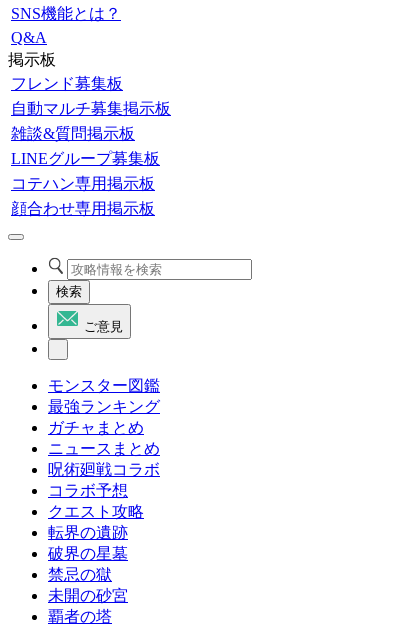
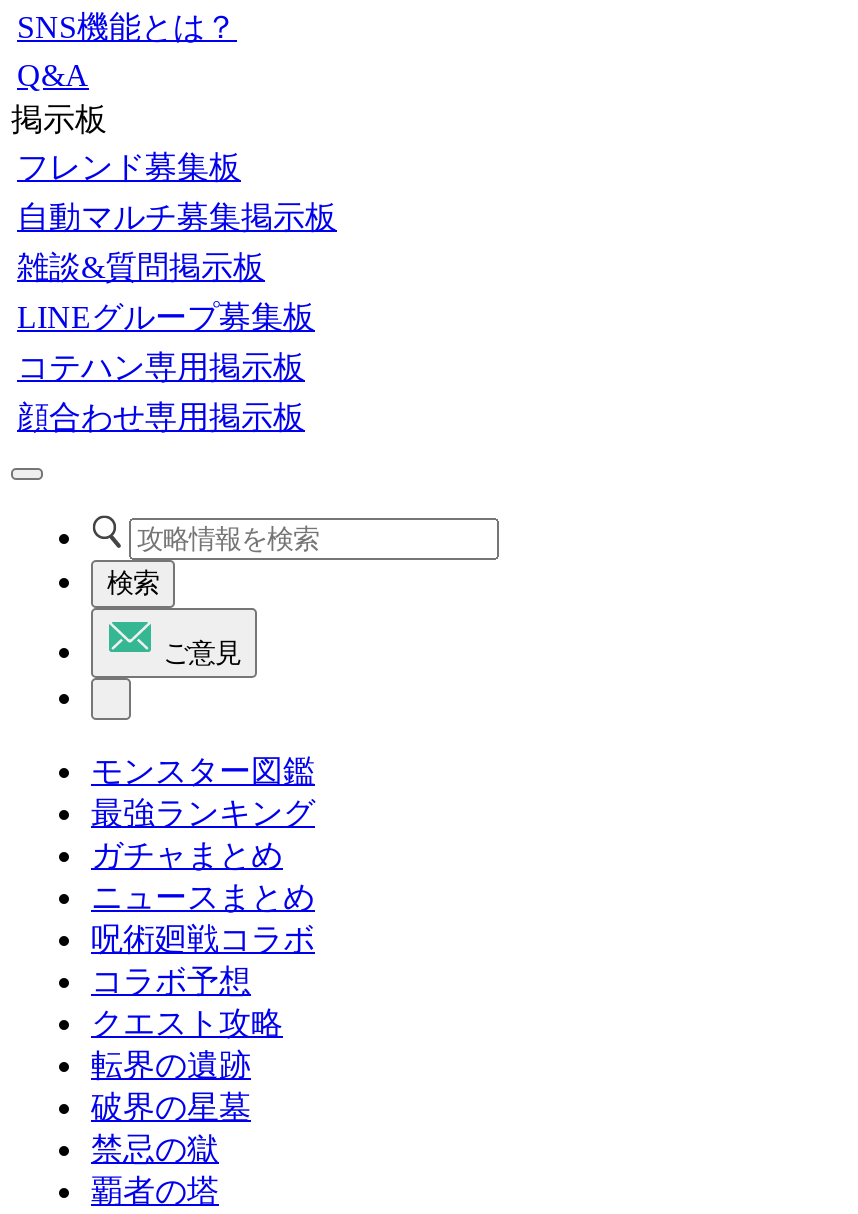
[48,587,128,604] 未開の砂宮 -> none

